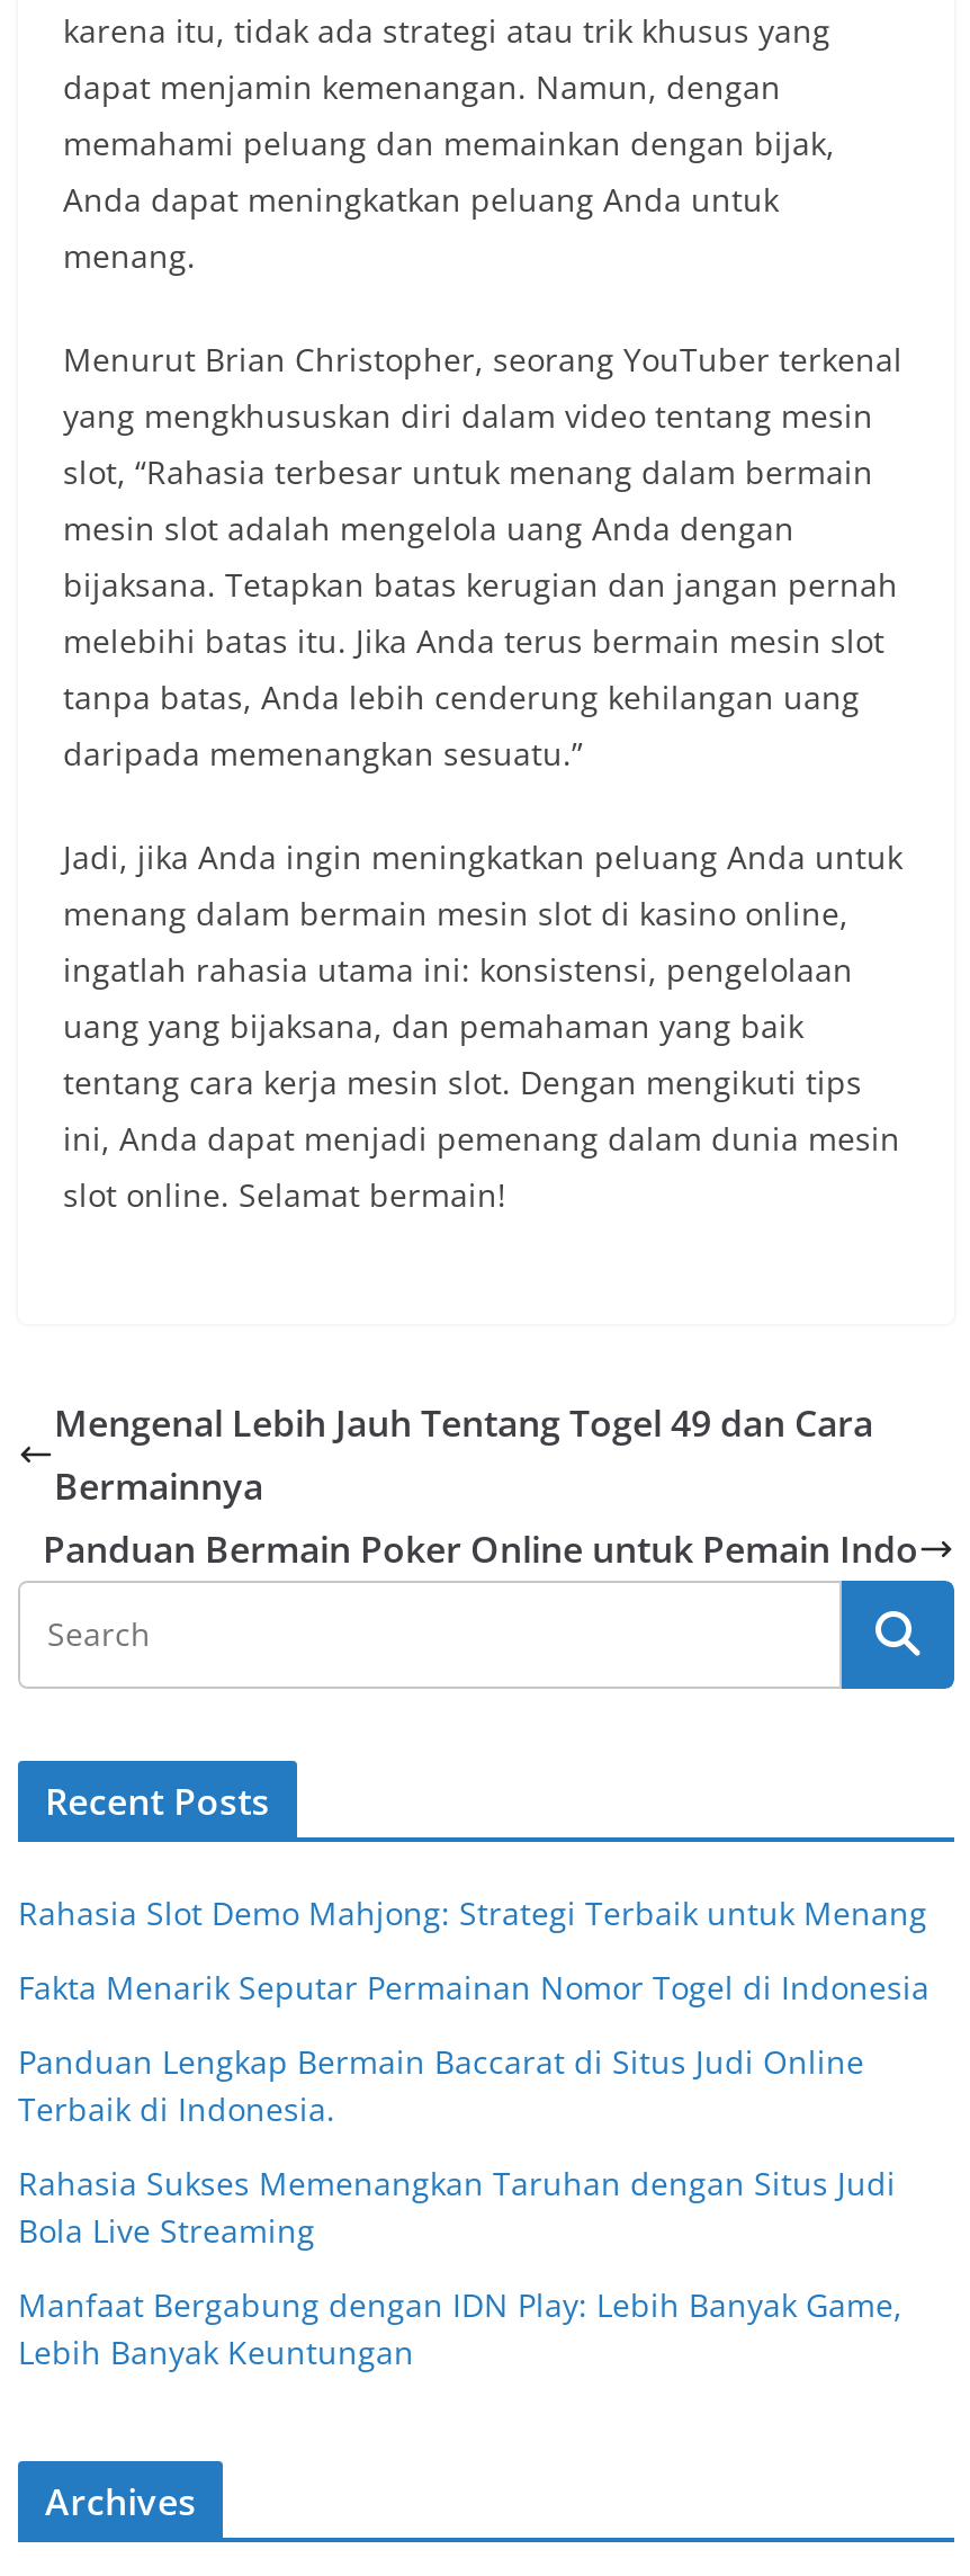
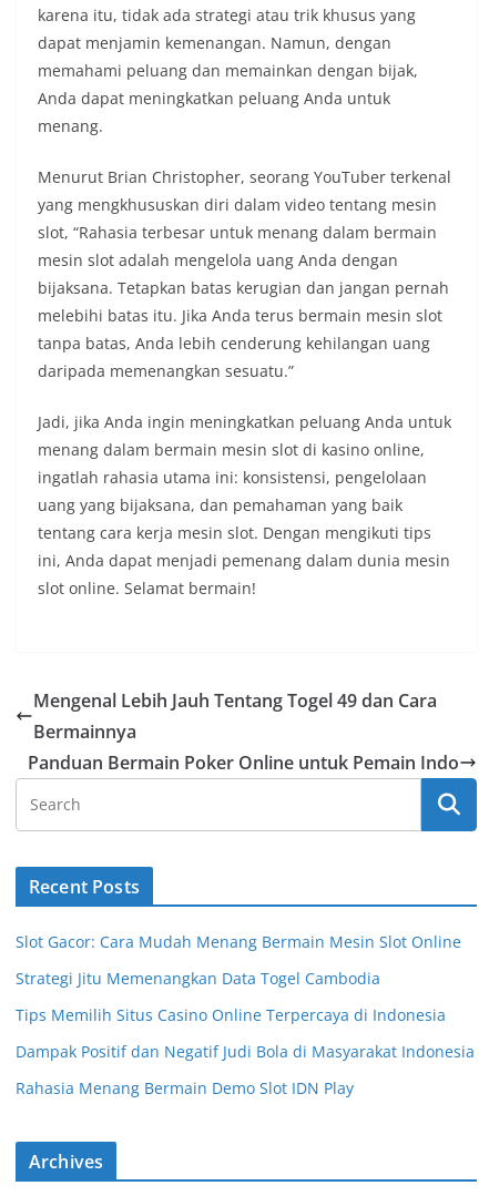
[18,1891,927,1934] Rahasia Slot Demo Mahjong: Strategi Terbaik untuk Menang -> [16,931,461,952] Slot Gacor: Cara Mudah Menang Bermain Mesin Slot Online
[18,1966,929,2009] Fakta Menarik Seputar Permainan Nomor Togel di Indonesia -> [16,968,380,989] Strategi Jitu Memenangkan Data Togel Cambodia
[18,2040,864,2130] Panduan Lengkap Bermain Baccarat di Situs Judi Online | Terbaik di Indonesia. -> [16,1004,446,1025] Tips Memilih Situs Casino Online Terpercaya di Indonesia
[18,2162,896,2252] Rahasia Sukses Memenangkan Taruhan dengan Situs Judi | Bola Live Streaming -> [16,1041,475,1062] Dampak Positif dan Negatif Judi Bola di Masyarakat Indonesia
[18,2283,902,2373] Manfaat Bergabung dengan IDN Play: Lebih Banyak Game, | Lebih Banyak Keuntungan -> [16,1077,354,1098] Rahasia Menang Bermain Demo Slot IDN Play

